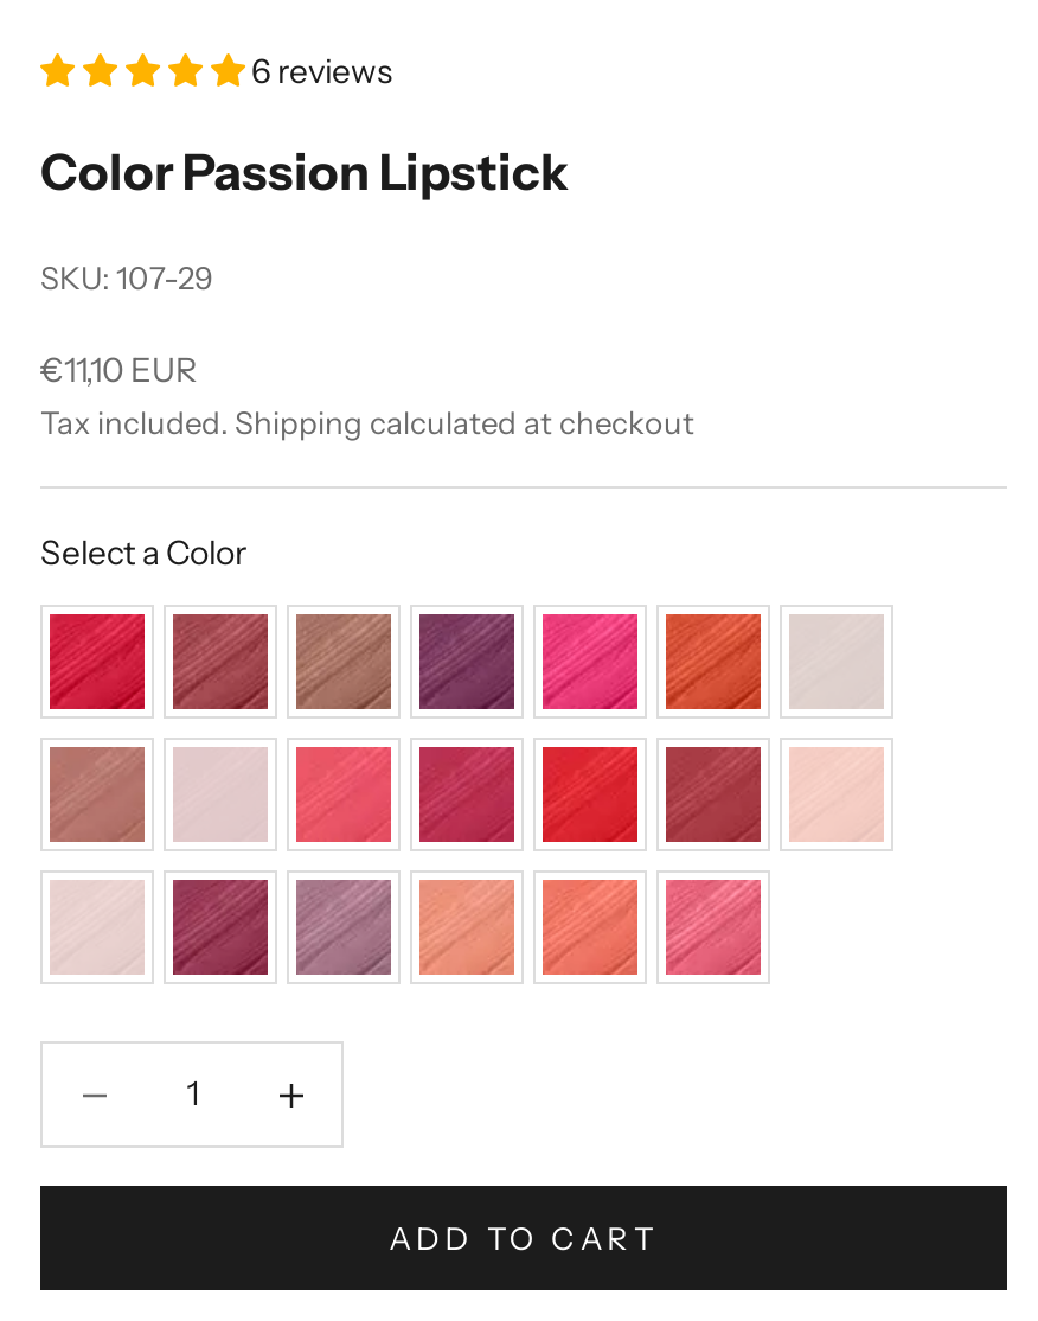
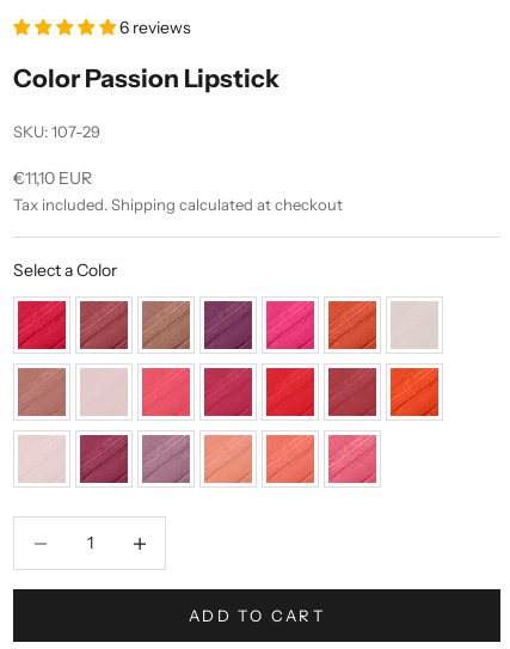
none -> [391,368,438,417] [image]

